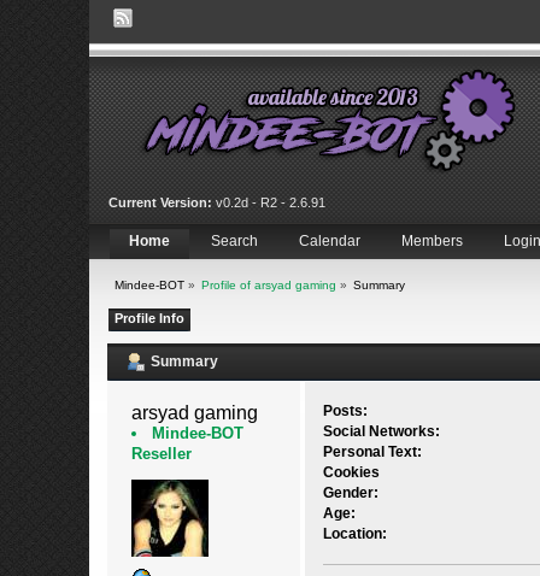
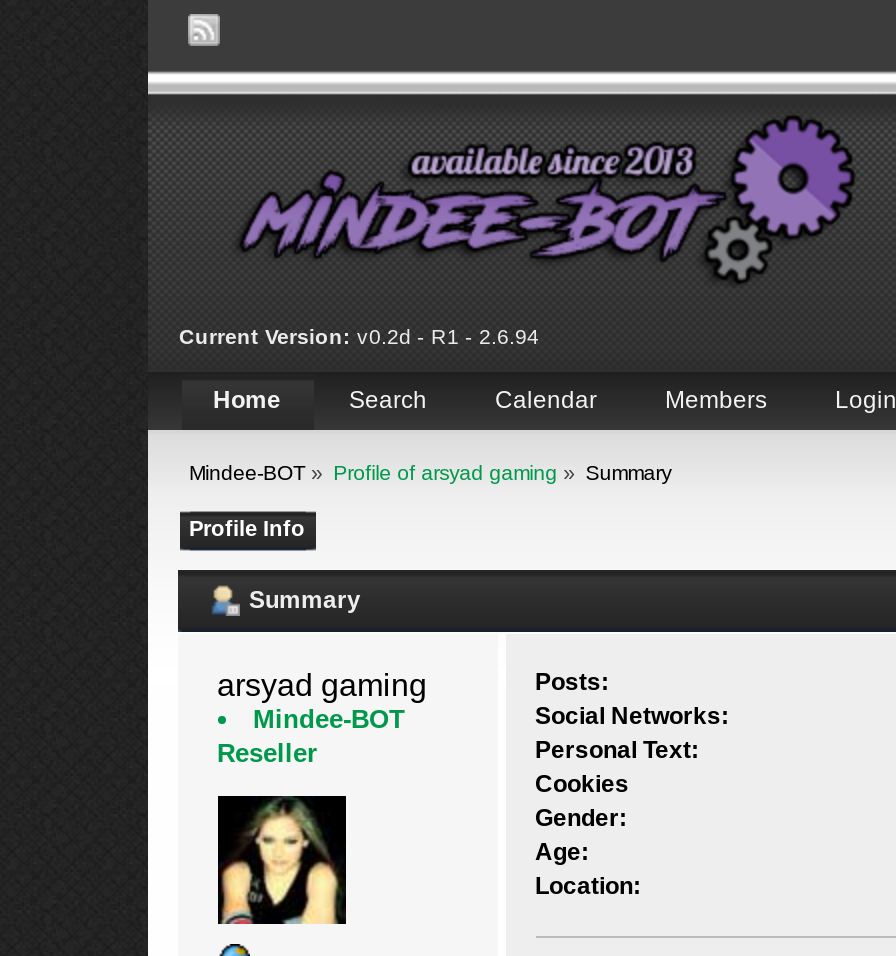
[108,196,325,210] Current Version: v0.2d - R2 - 2.6.91 -> [179,325,539,349] Current Version: v0.2d - R1 - 2.6.94

